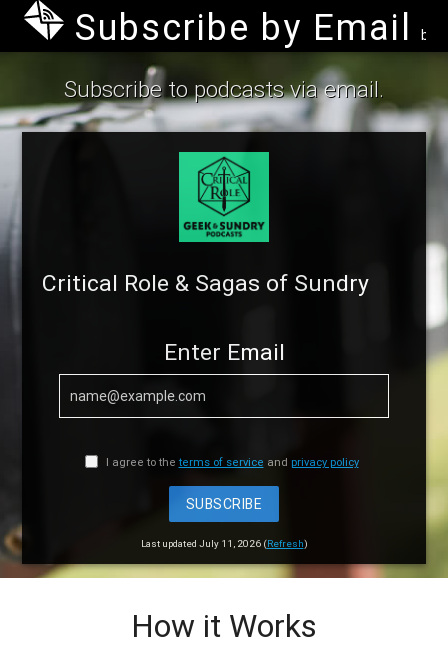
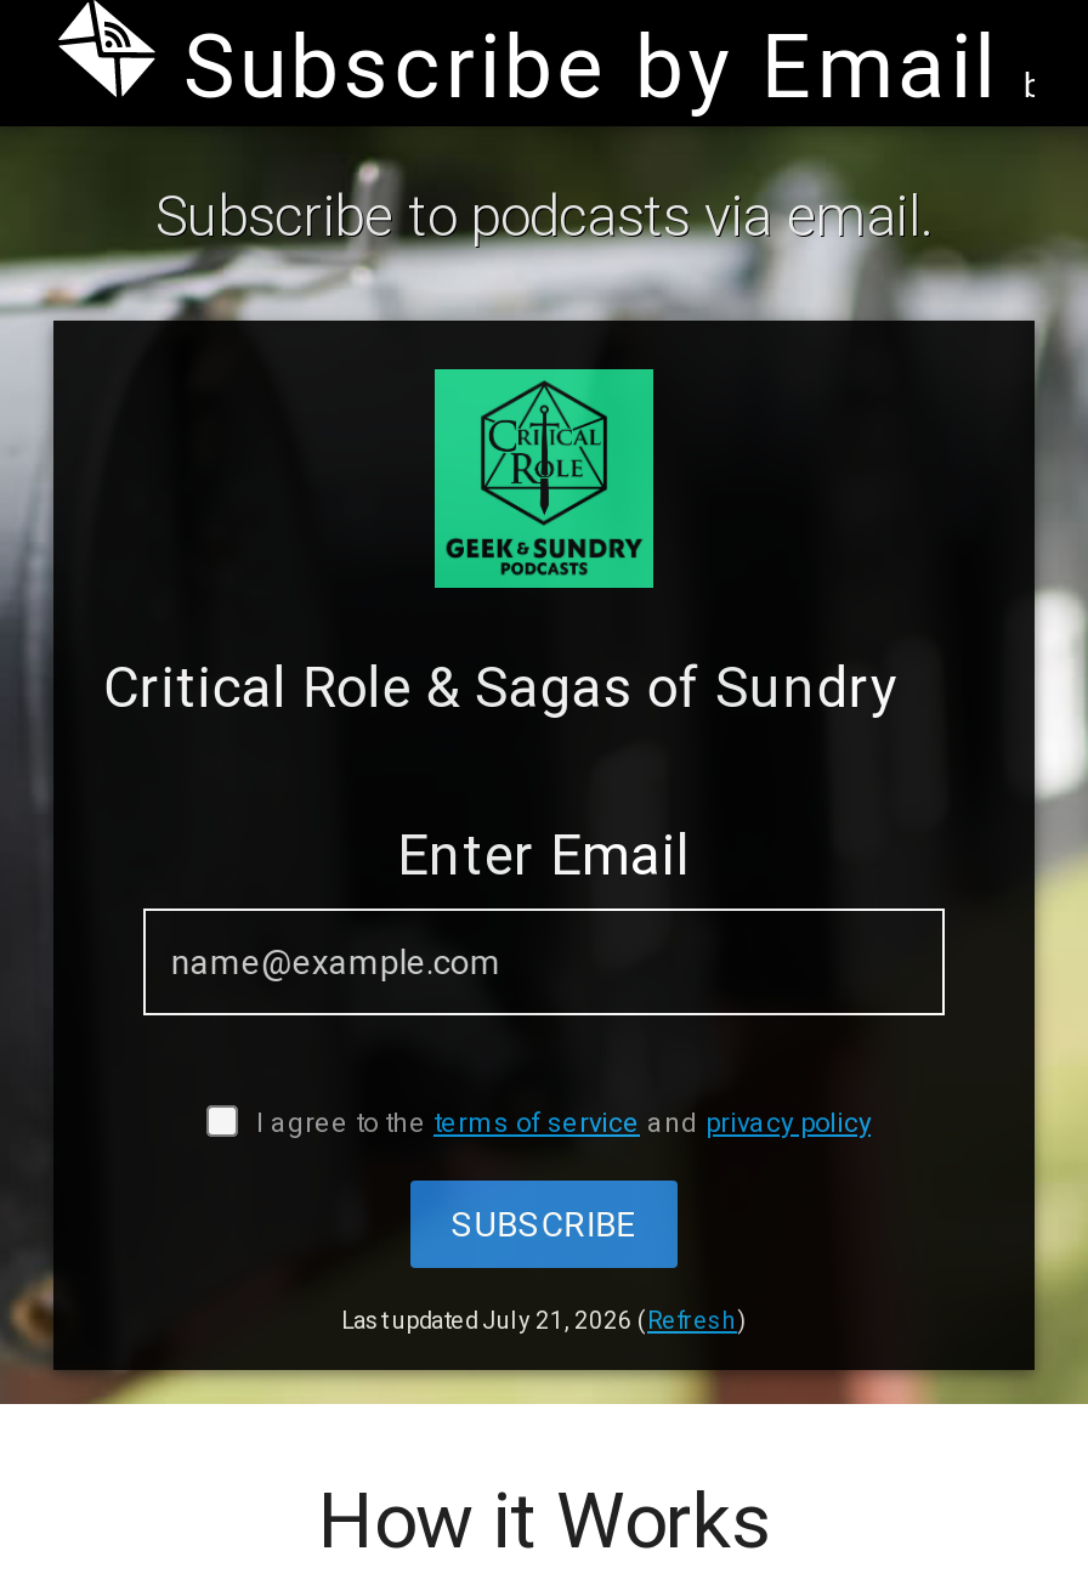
[140,537,307,550] Last updated July 11, 2026 (Refresh) -> [341,1304,747,1335] Last updated July 21, 2026 (Refresh)

